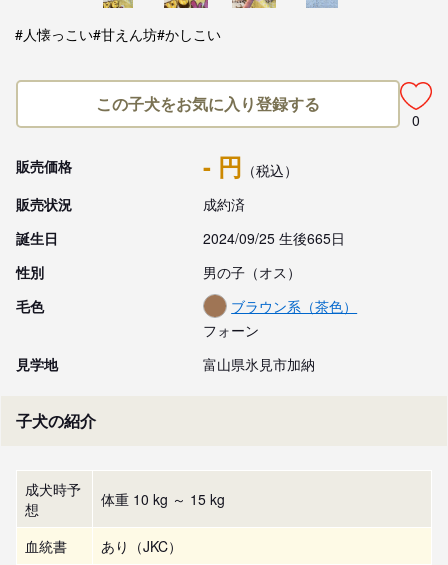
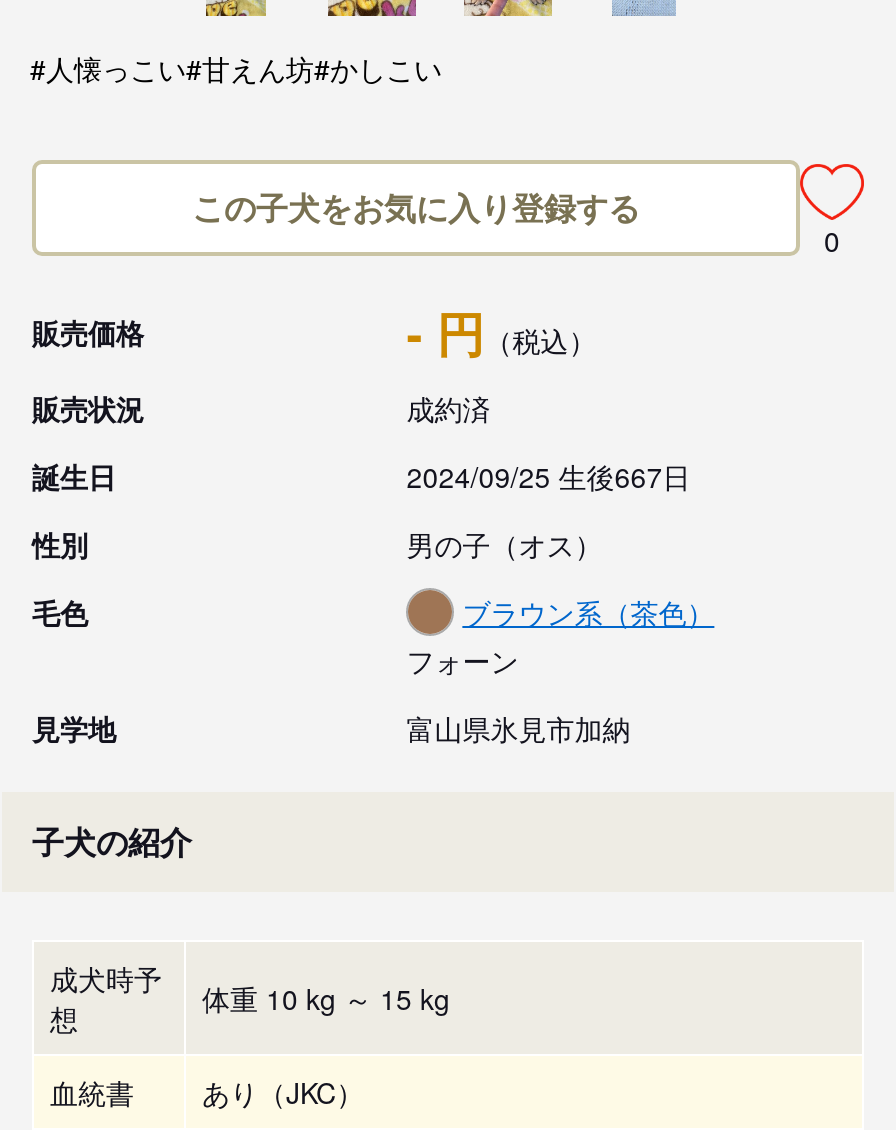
[203,228,345,248] 2024/09/25 生後665日 -> [406,456,690,496] 2024/09/25 生後667日

